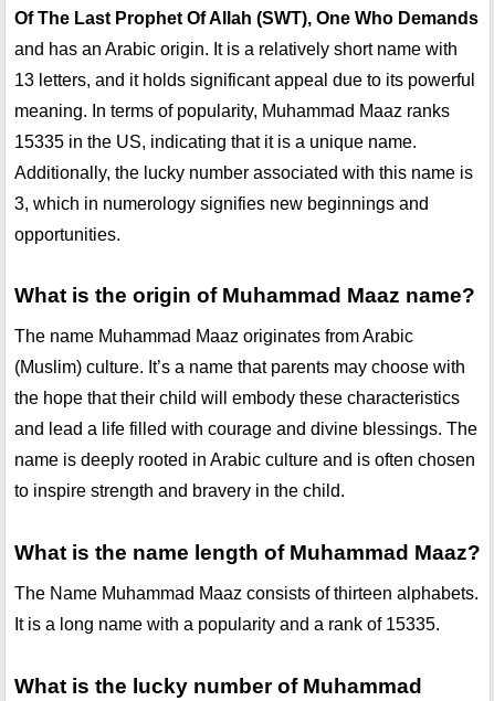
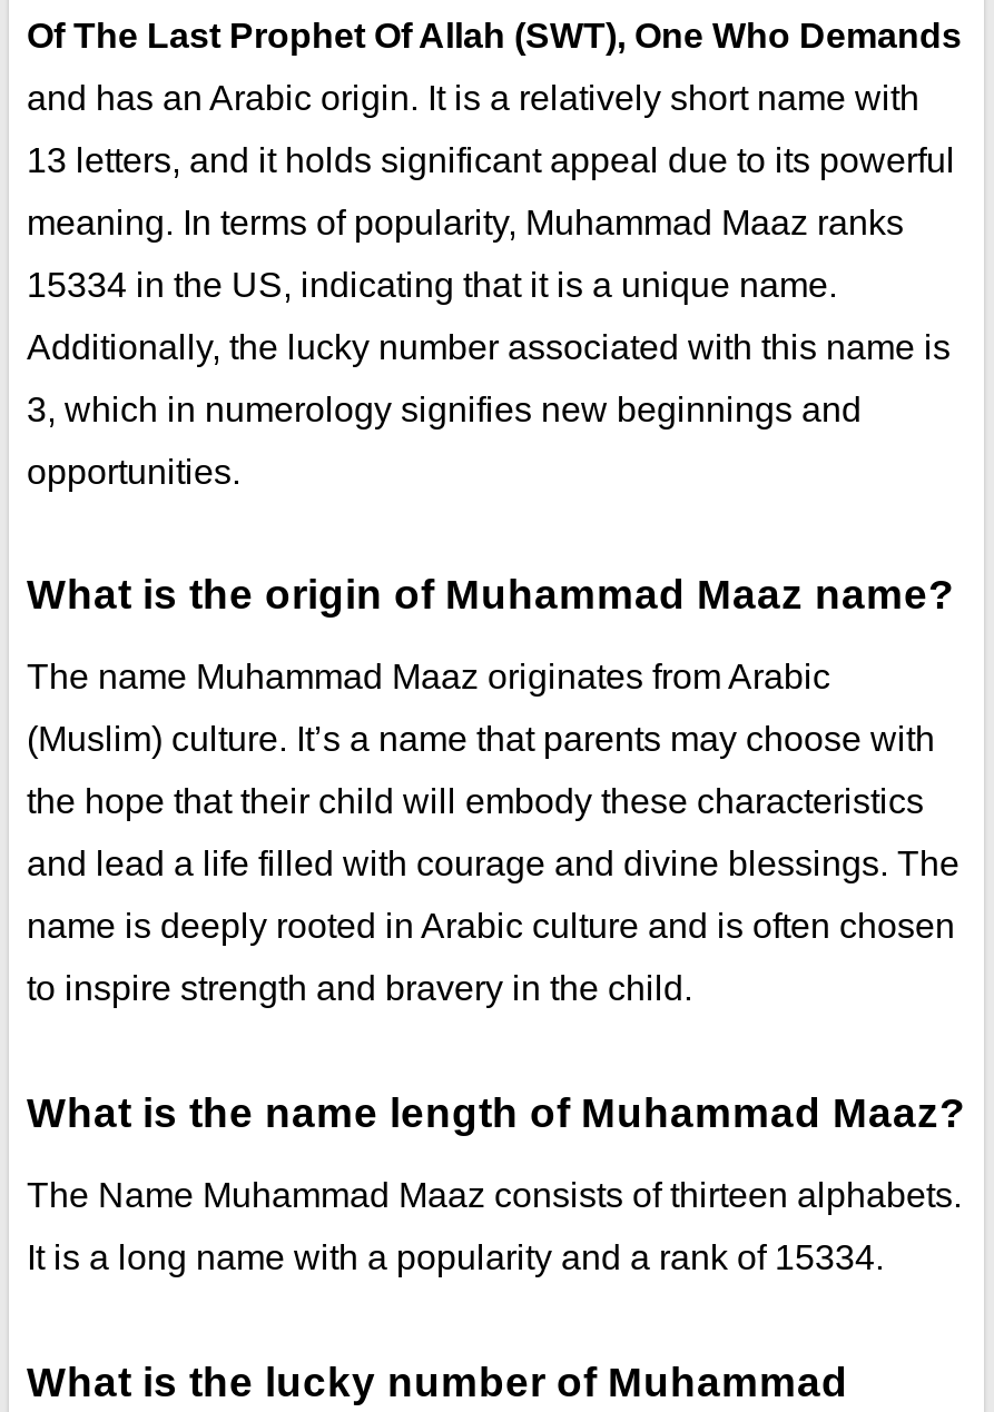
[14,132,417,151] 15335 in the US, indicating that it is a unique name. -> [27,265,837,303] 15334 in the US, indicating that it is a unique name.
[14,615,440,634] It is a long name with a popularity and a rank of 15335. -> [27,1239,884,1277] It is a long name with a popularity and a rank of 15334.

